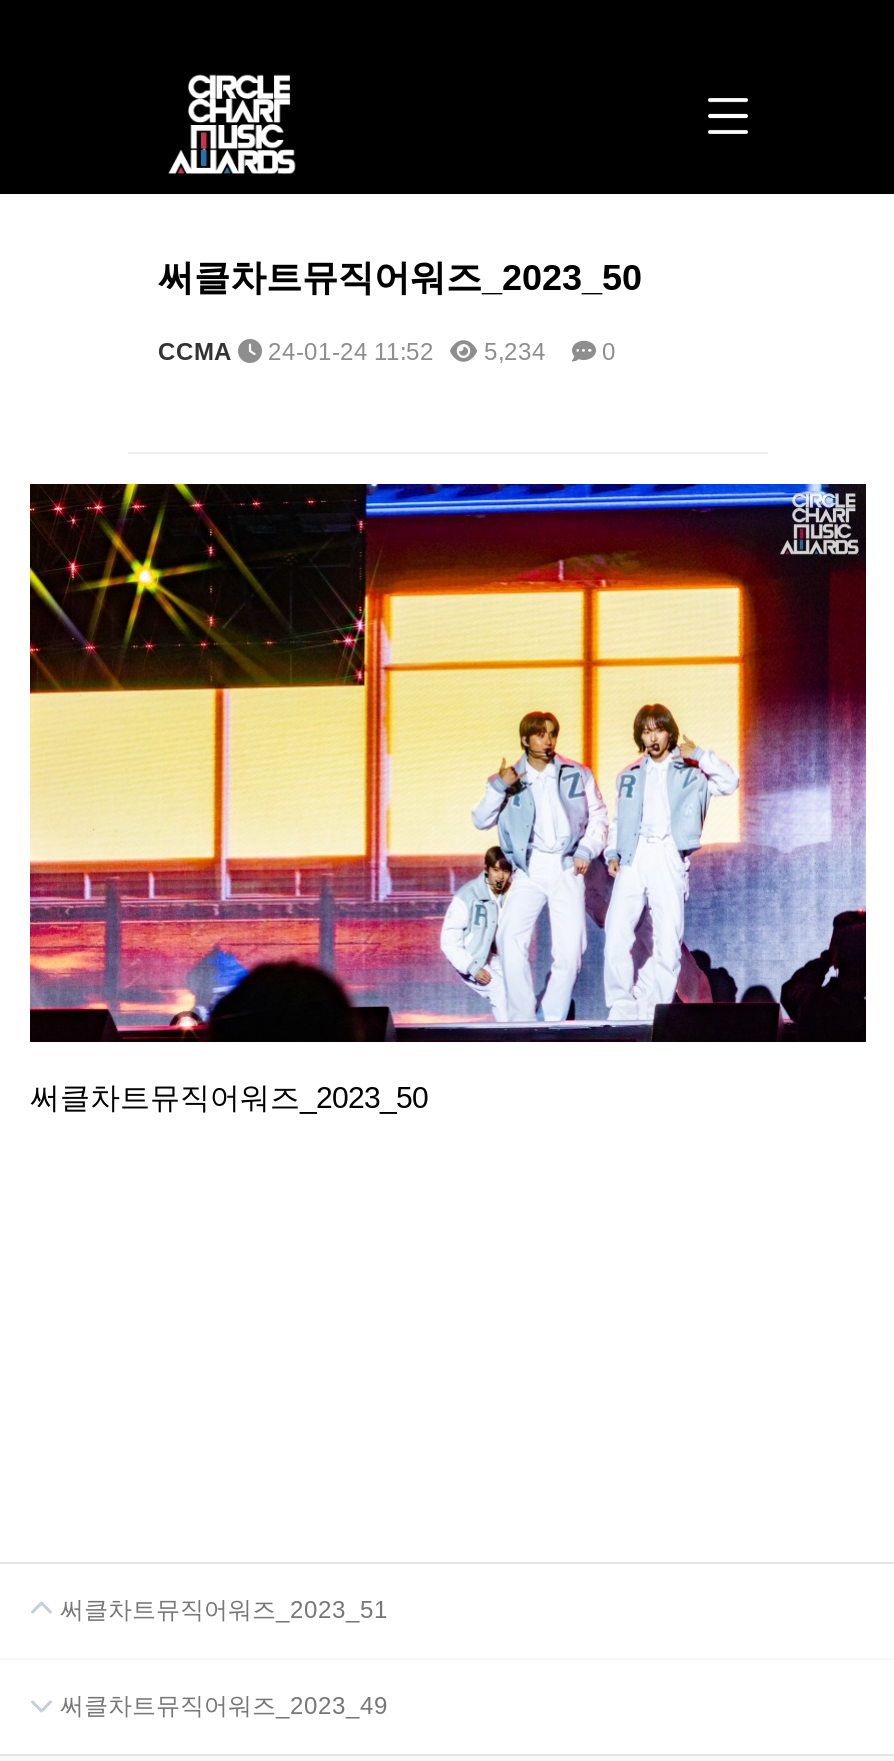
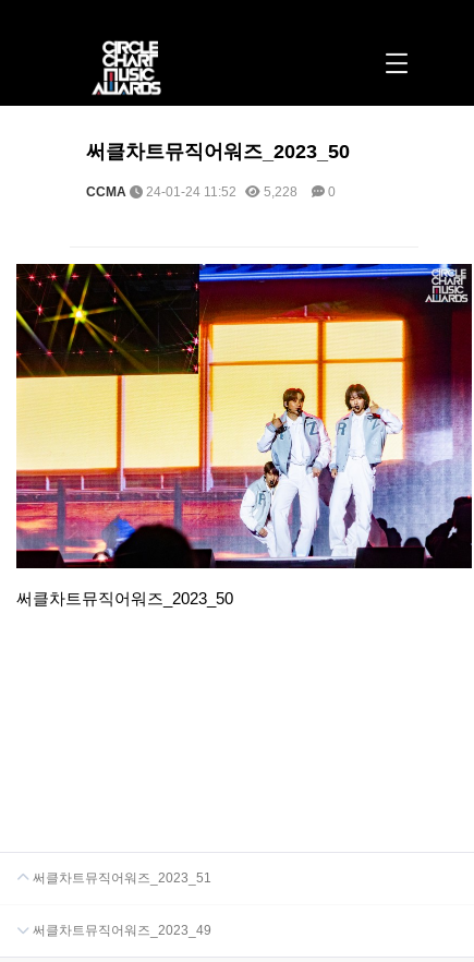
[158,338,616,366] CCMA 24-01-24 11:52 5,234 0 -> [86,184,336,200] CCMA 24-01-24 11:52 5,228 0

